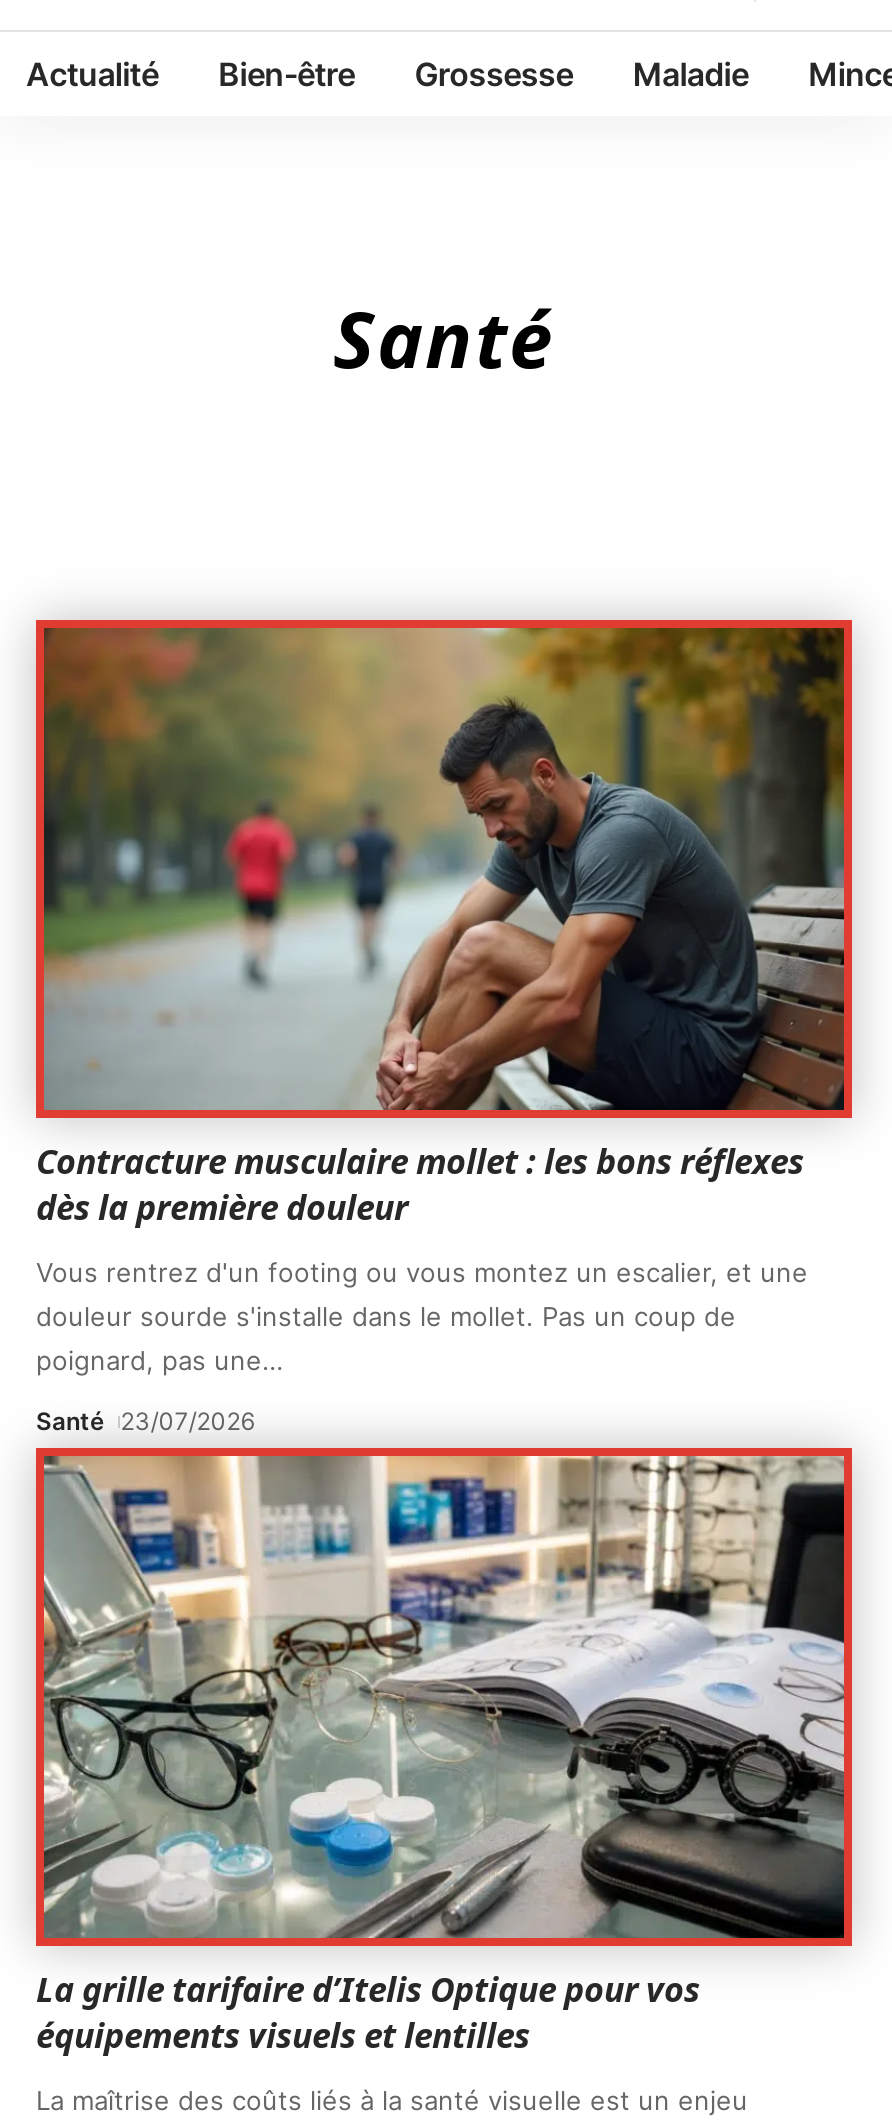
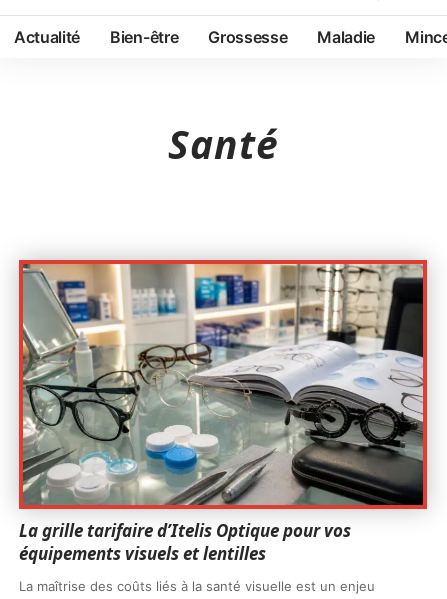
[34,616,856,1436] [image] | Contracture musculaire mollet : les bons réflexes | dès la première douleur | Vous rentrez d'un footing ou vous montez un escalier, et une | douleur sourde s'installe dans le mollet. Pas un coup de | poignard, pas une… | Santé 23/07/2026 -> none

